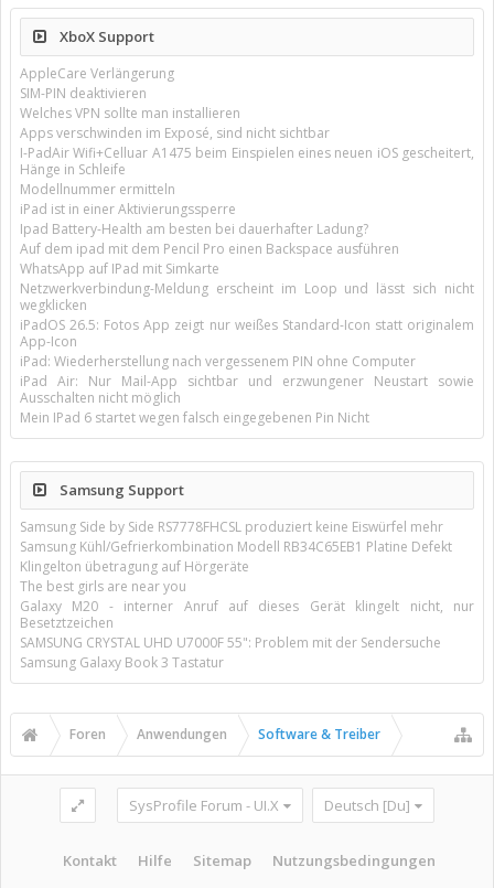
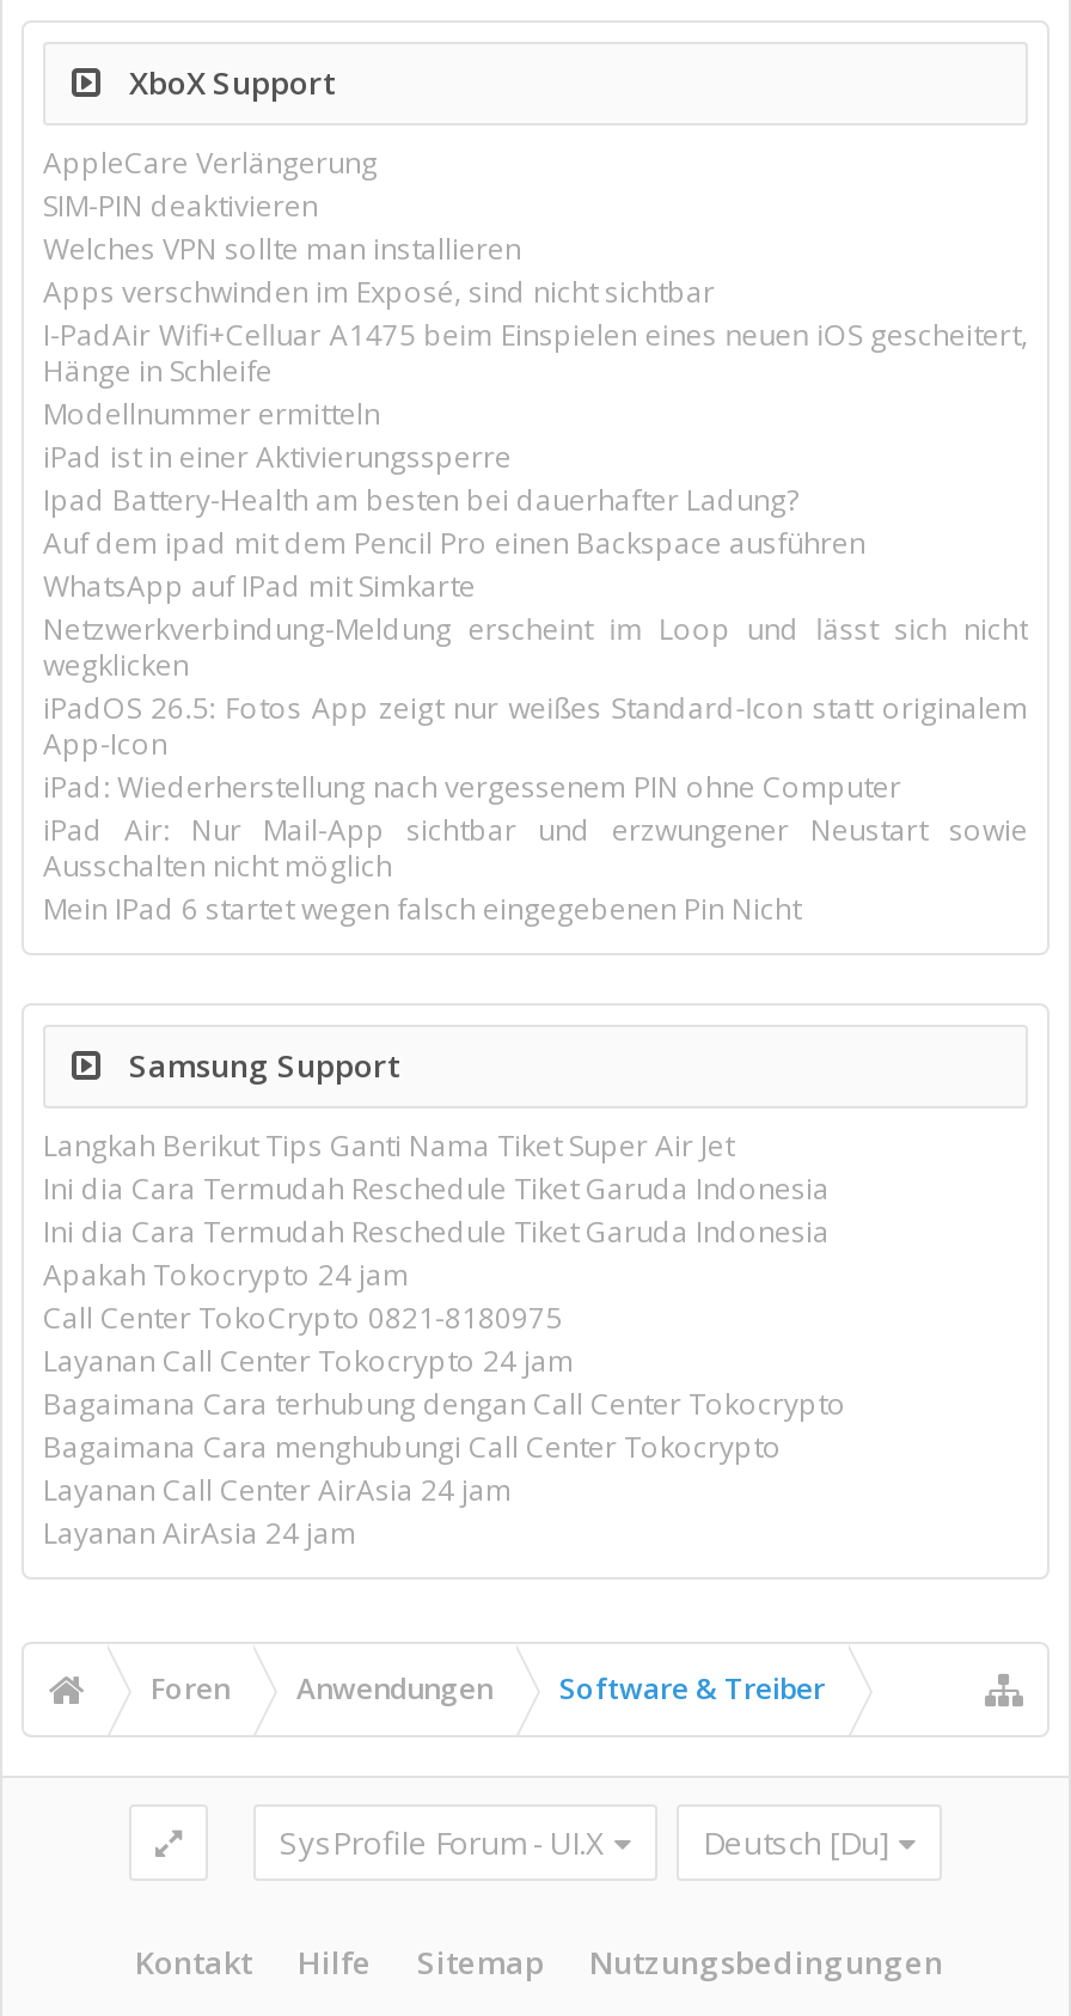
[20,517,474,672] Samsung Side by Side RS7778FHCSL produziert keine Eiswürfel mehr | Samsung Kühl/Gefrierkombination Modell RB34C65EB1 Platine Defekt | Klingelton übetragung auf Hörgeräte | The best girls are near you | Galaxy M20 - interner Anruf auf dieses Gerät klingelt nicht, nur | Besetztzeichen | SAMSUNG CRYSTAL UHD U7000F 55": Problem mit der Sendersuche | Samsung Galaxy Book 3 Tastatur -> [43,1125,846,1553] Langkah Berikut Tips Ganti Nama Tiket Super Air Jet | Ini dia Cara Termudah Reschedule Tiket Garuda Indonesia | Ini dia Cara Termudah Reschedule Tiket Garuda Indonesia | Apakah Tokocrypto 24 jam | Call Center TokoCrypto 0821-8180975 | Layanan Call Center Tokocrypto 24 jam | Bagaimana Cara terhubung dengan Call Center Tokocrypto | Bagaimana Cara menghubungi Call Center Tokocrypto | Layanan Call Center AirAsia 24 jam | Layanan AirAsia 24 jam

